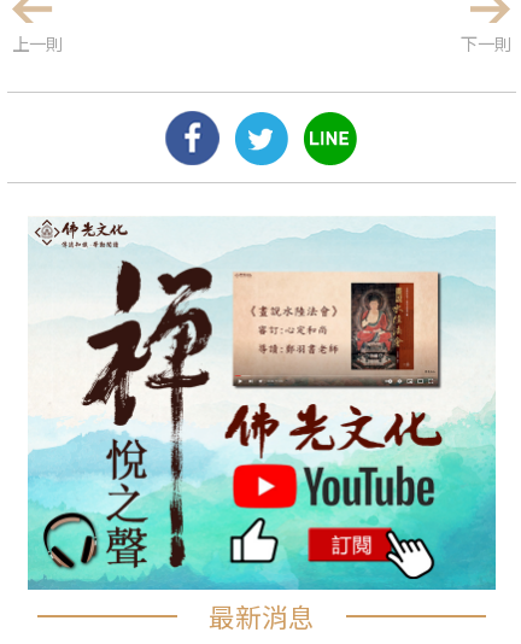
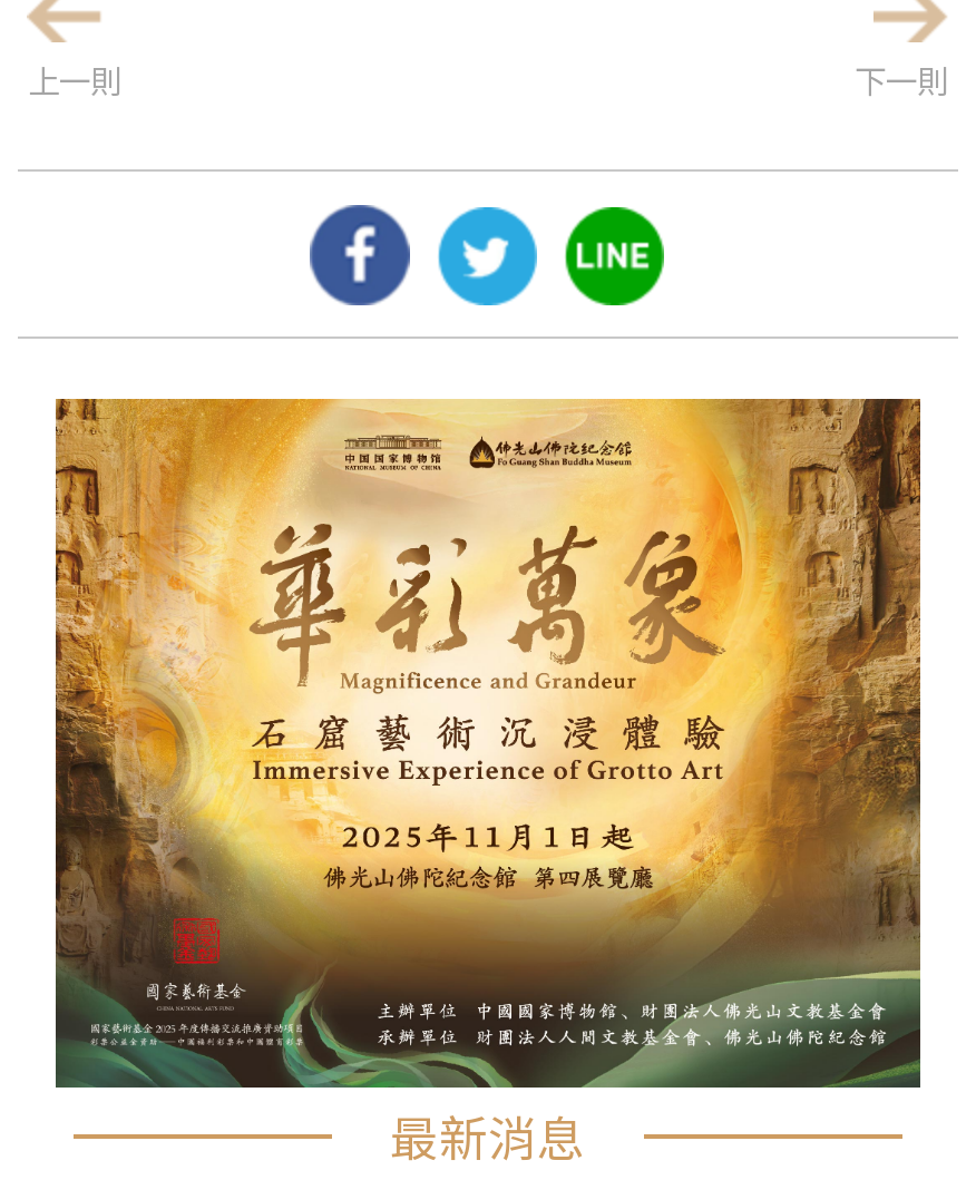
[27,217,497,591] [image] -> [53,397,923,1092] [image]

